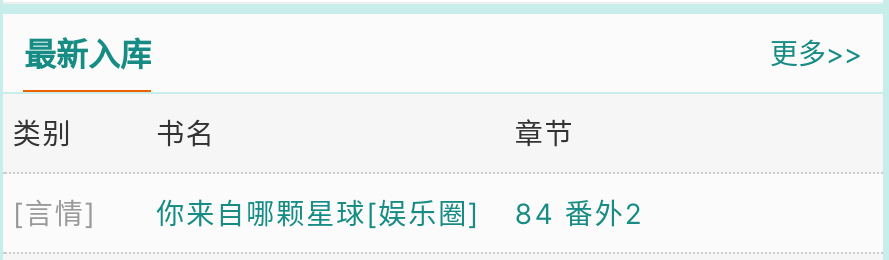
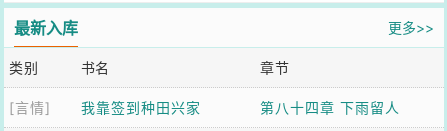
[156,196,643,230] 你来自哪颗星球[娱乐圈] | 84 番外2 -> [81,99,400,116] 我靠签到种田兴家 | 第八十四章 下雨留人

